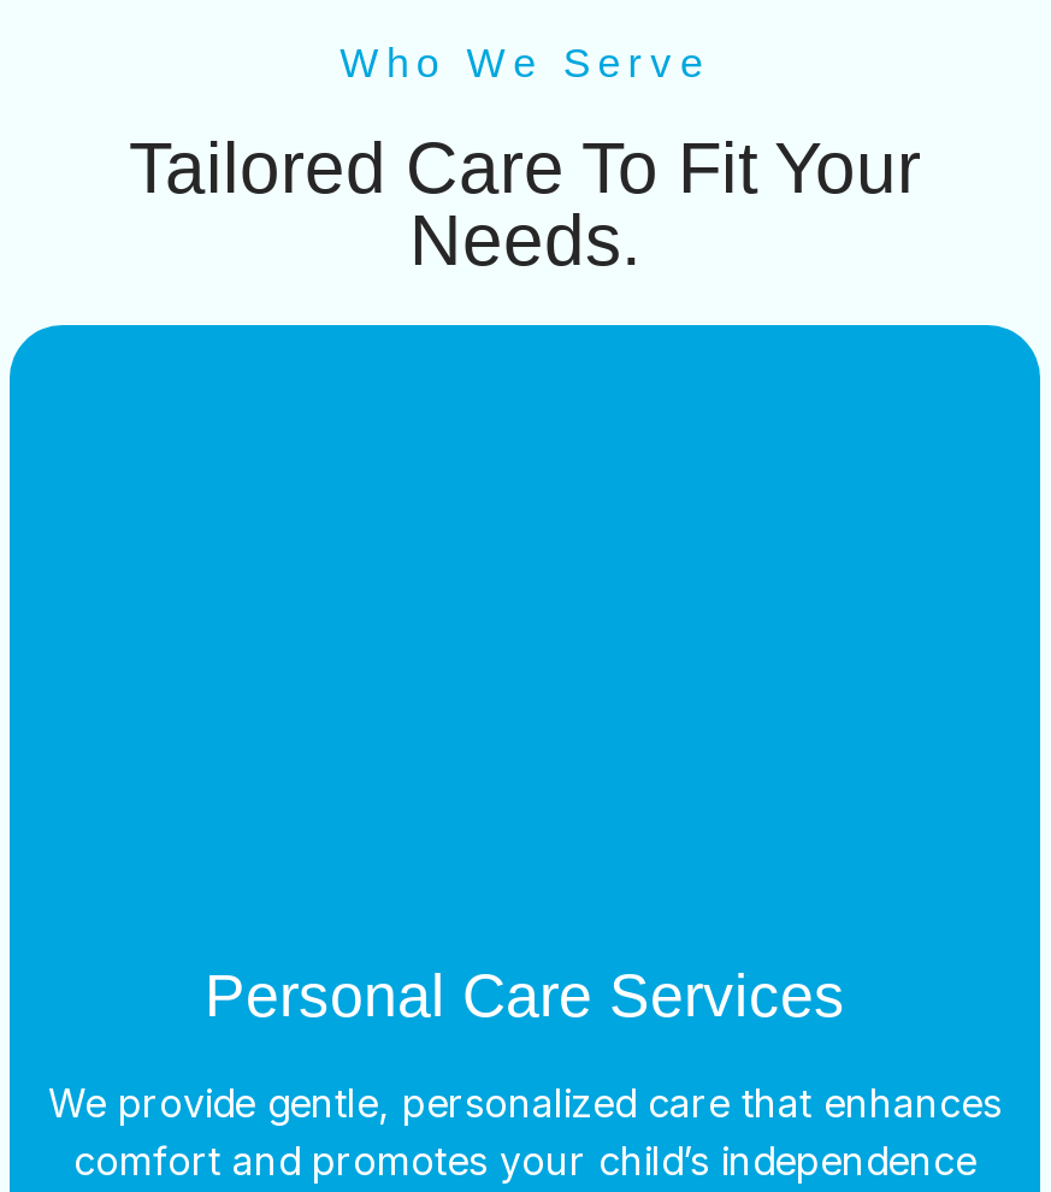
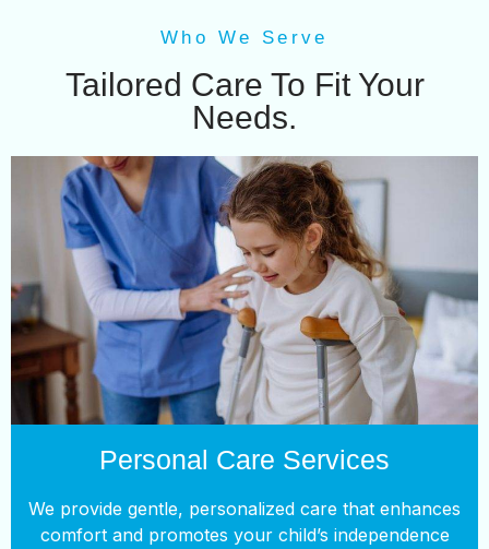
none -> [10,155,479,426] [image]

